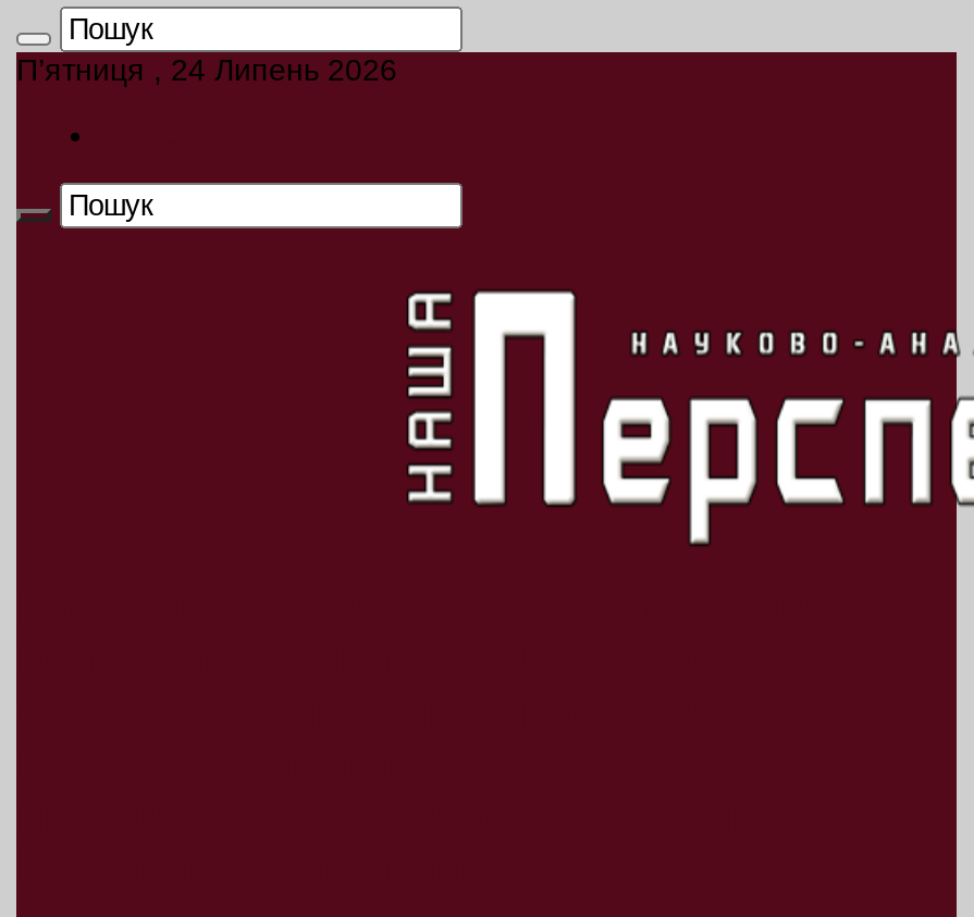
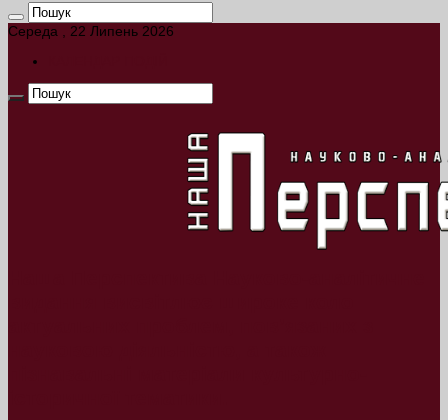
[16,52,397,87] П’ятниця , 24 Липень 2026 -> [8,23,174,39] Середа , 22 Липень 2026

